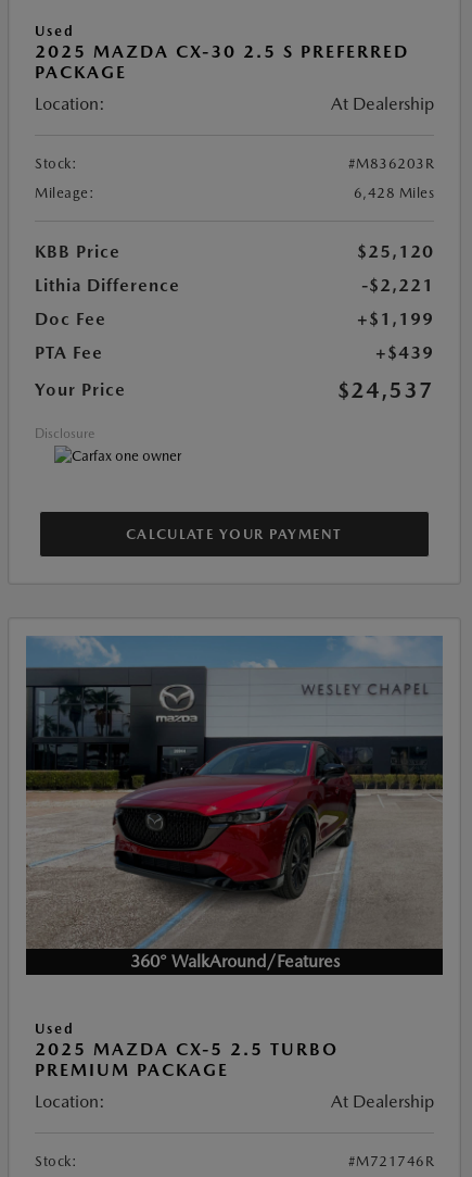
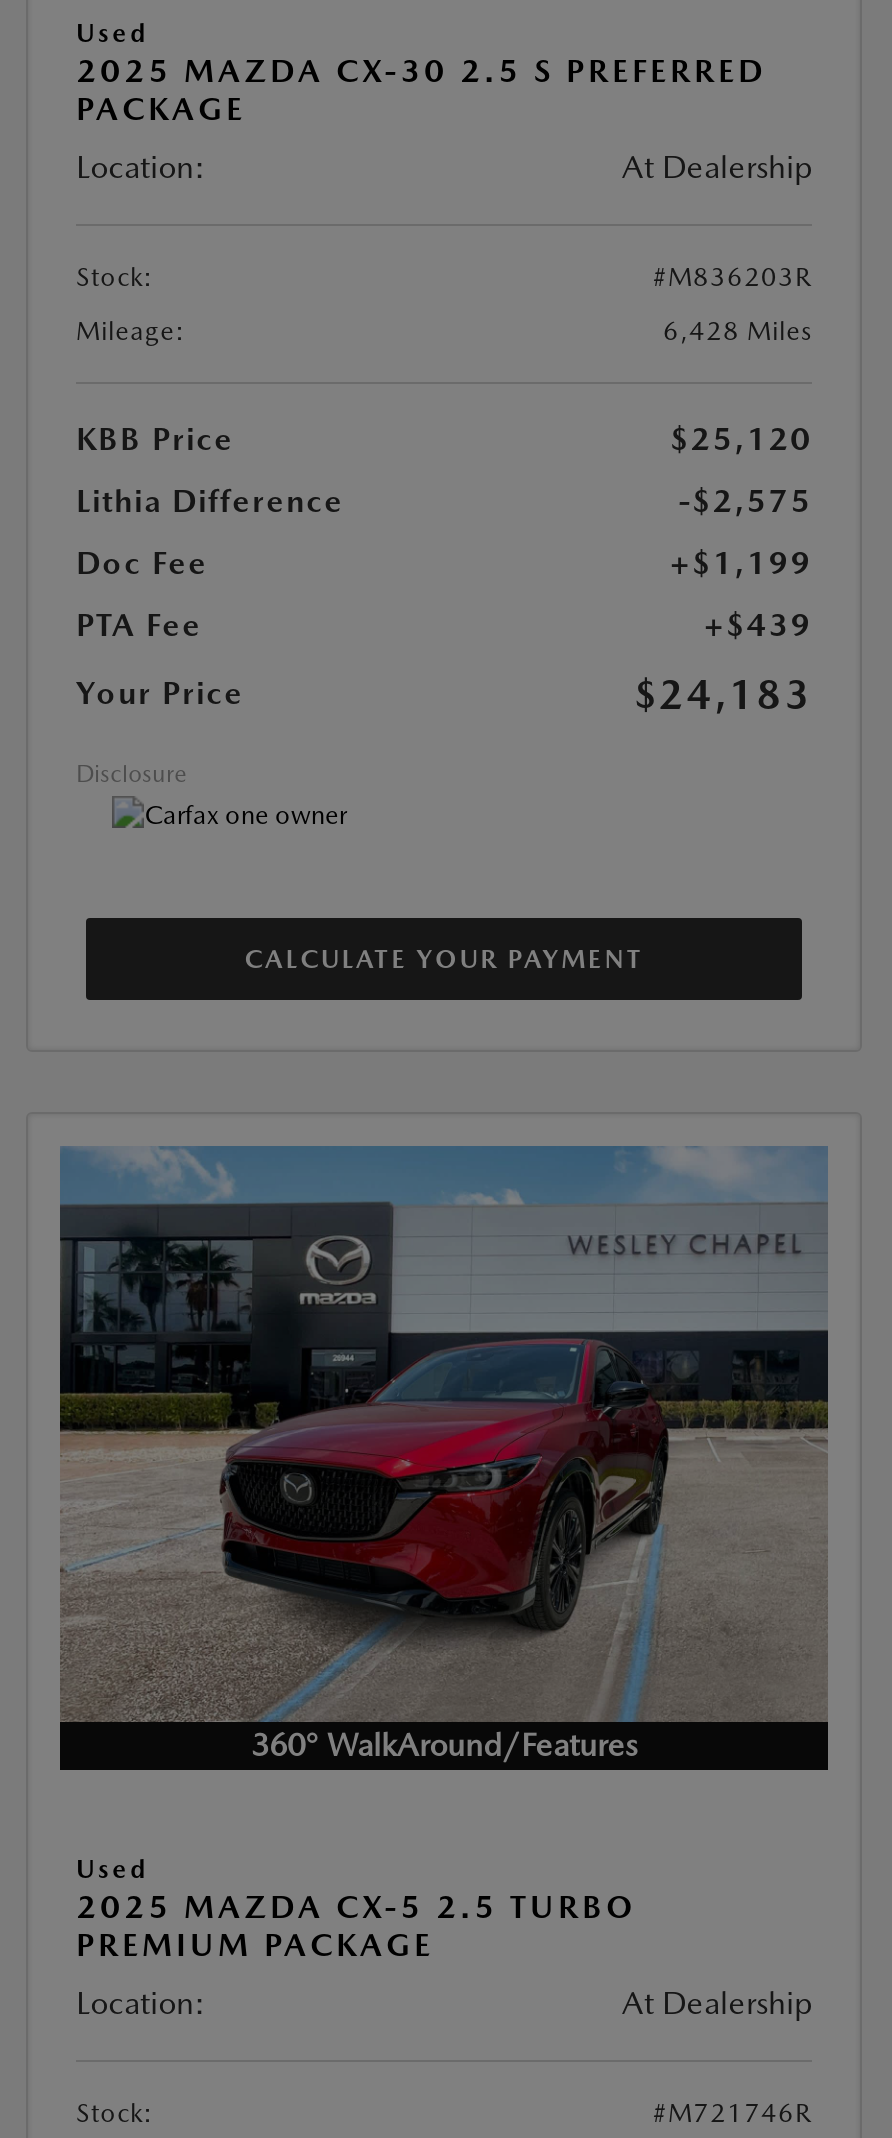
[361,275,434,296] -$2,221 -> [678,483,812,521] -$2,575
[337,378,434,404] $24,537 -> [634,671,812,719] $24,183

